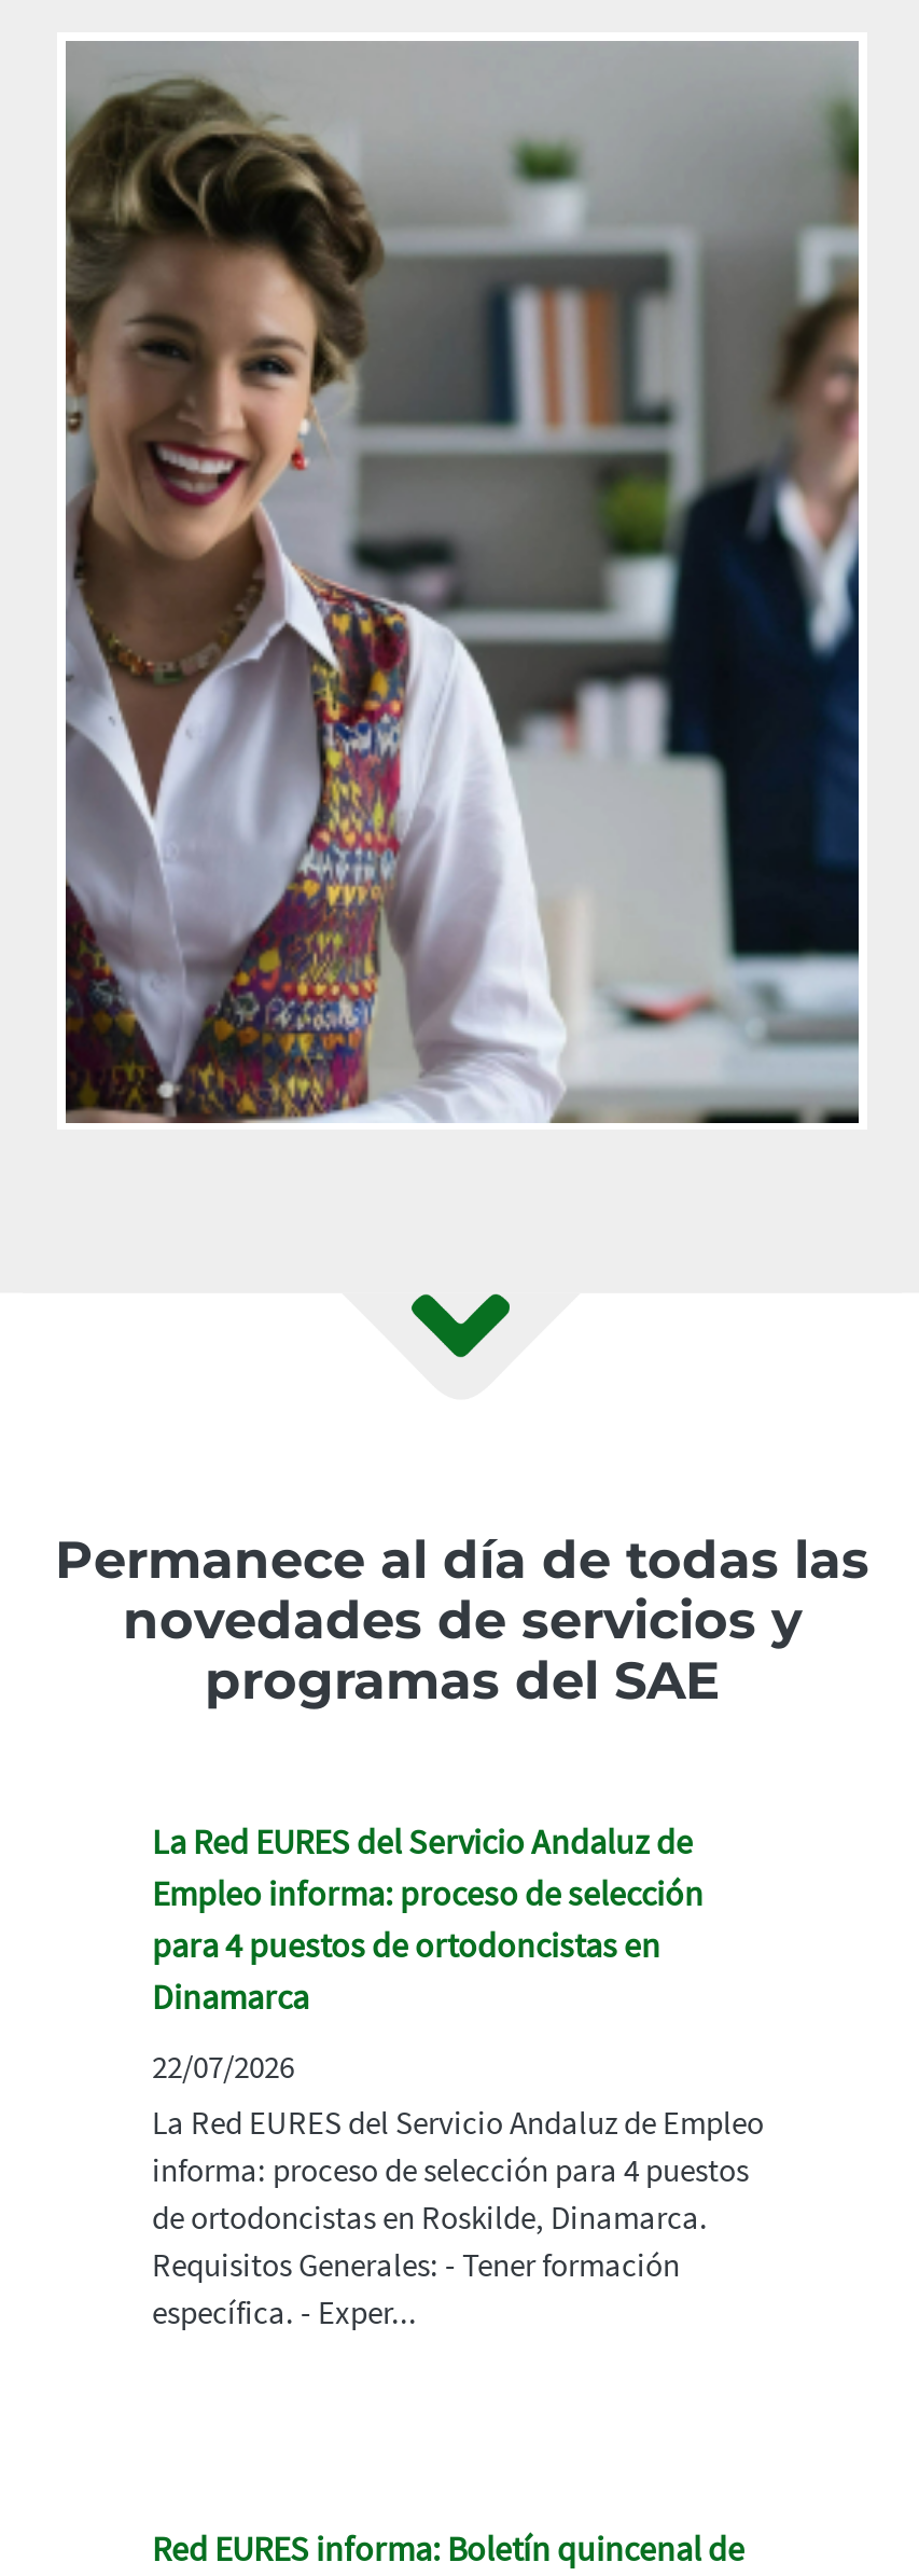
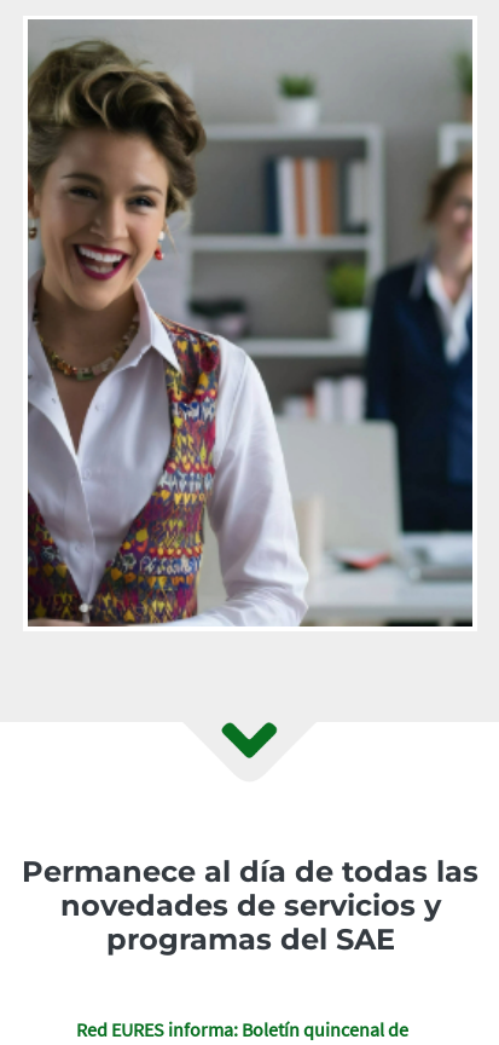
[152,1819,764,2332] La Red EURES del Servicio Andaluz de | Empleo informa: proceso de selección | para 4 puestos de ortodoncistas en | Dinamarca | 22/07/2026 | La Red EURES del Servicio Andaluz de Empleo | informa: proceso de selección para 4 puestos | de ortodoncistas en Roskilde, Dinamarca. | Requisitos Generales: - Tener formación | específica. - Exper... -> none

